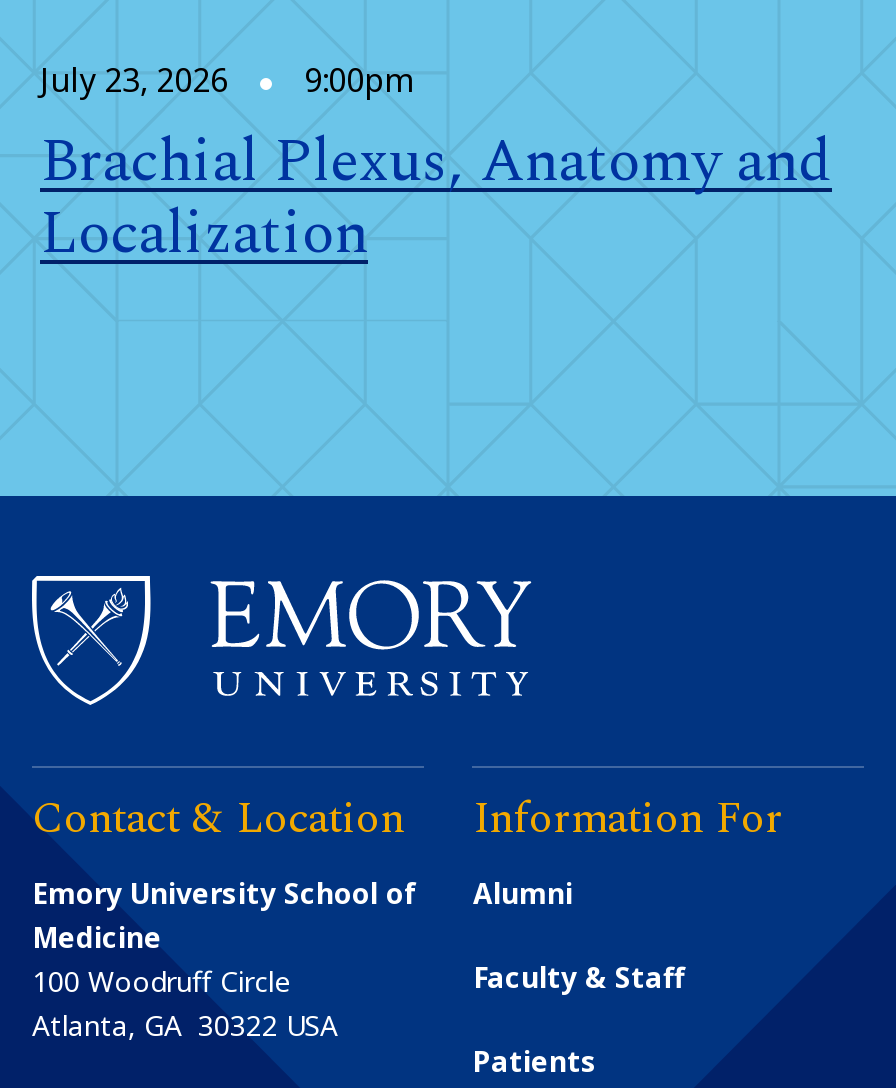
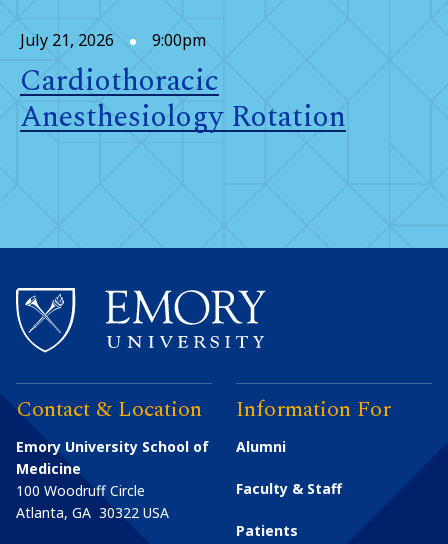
[40,59,412,103] July 23, 2026 9:00pm -> [20,29,206,51] July 21, 2026 9:00pm
[40,117,832,281] Brachial Plexus, Anatomy and | Localization -> [20,58,346,140] Cardiothoracic | Anesthesiology Rotation

